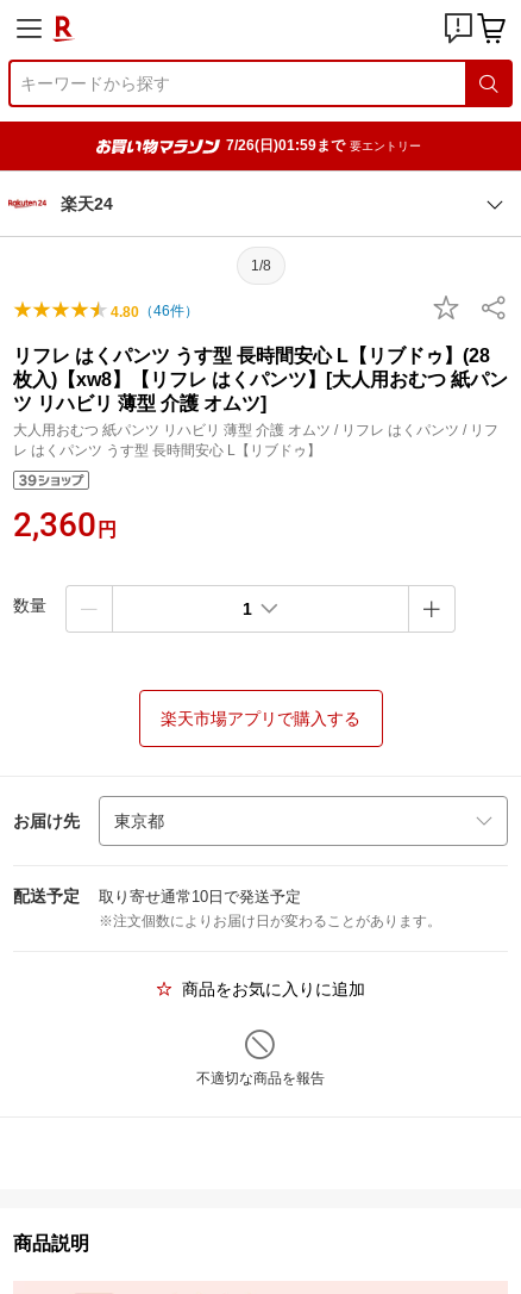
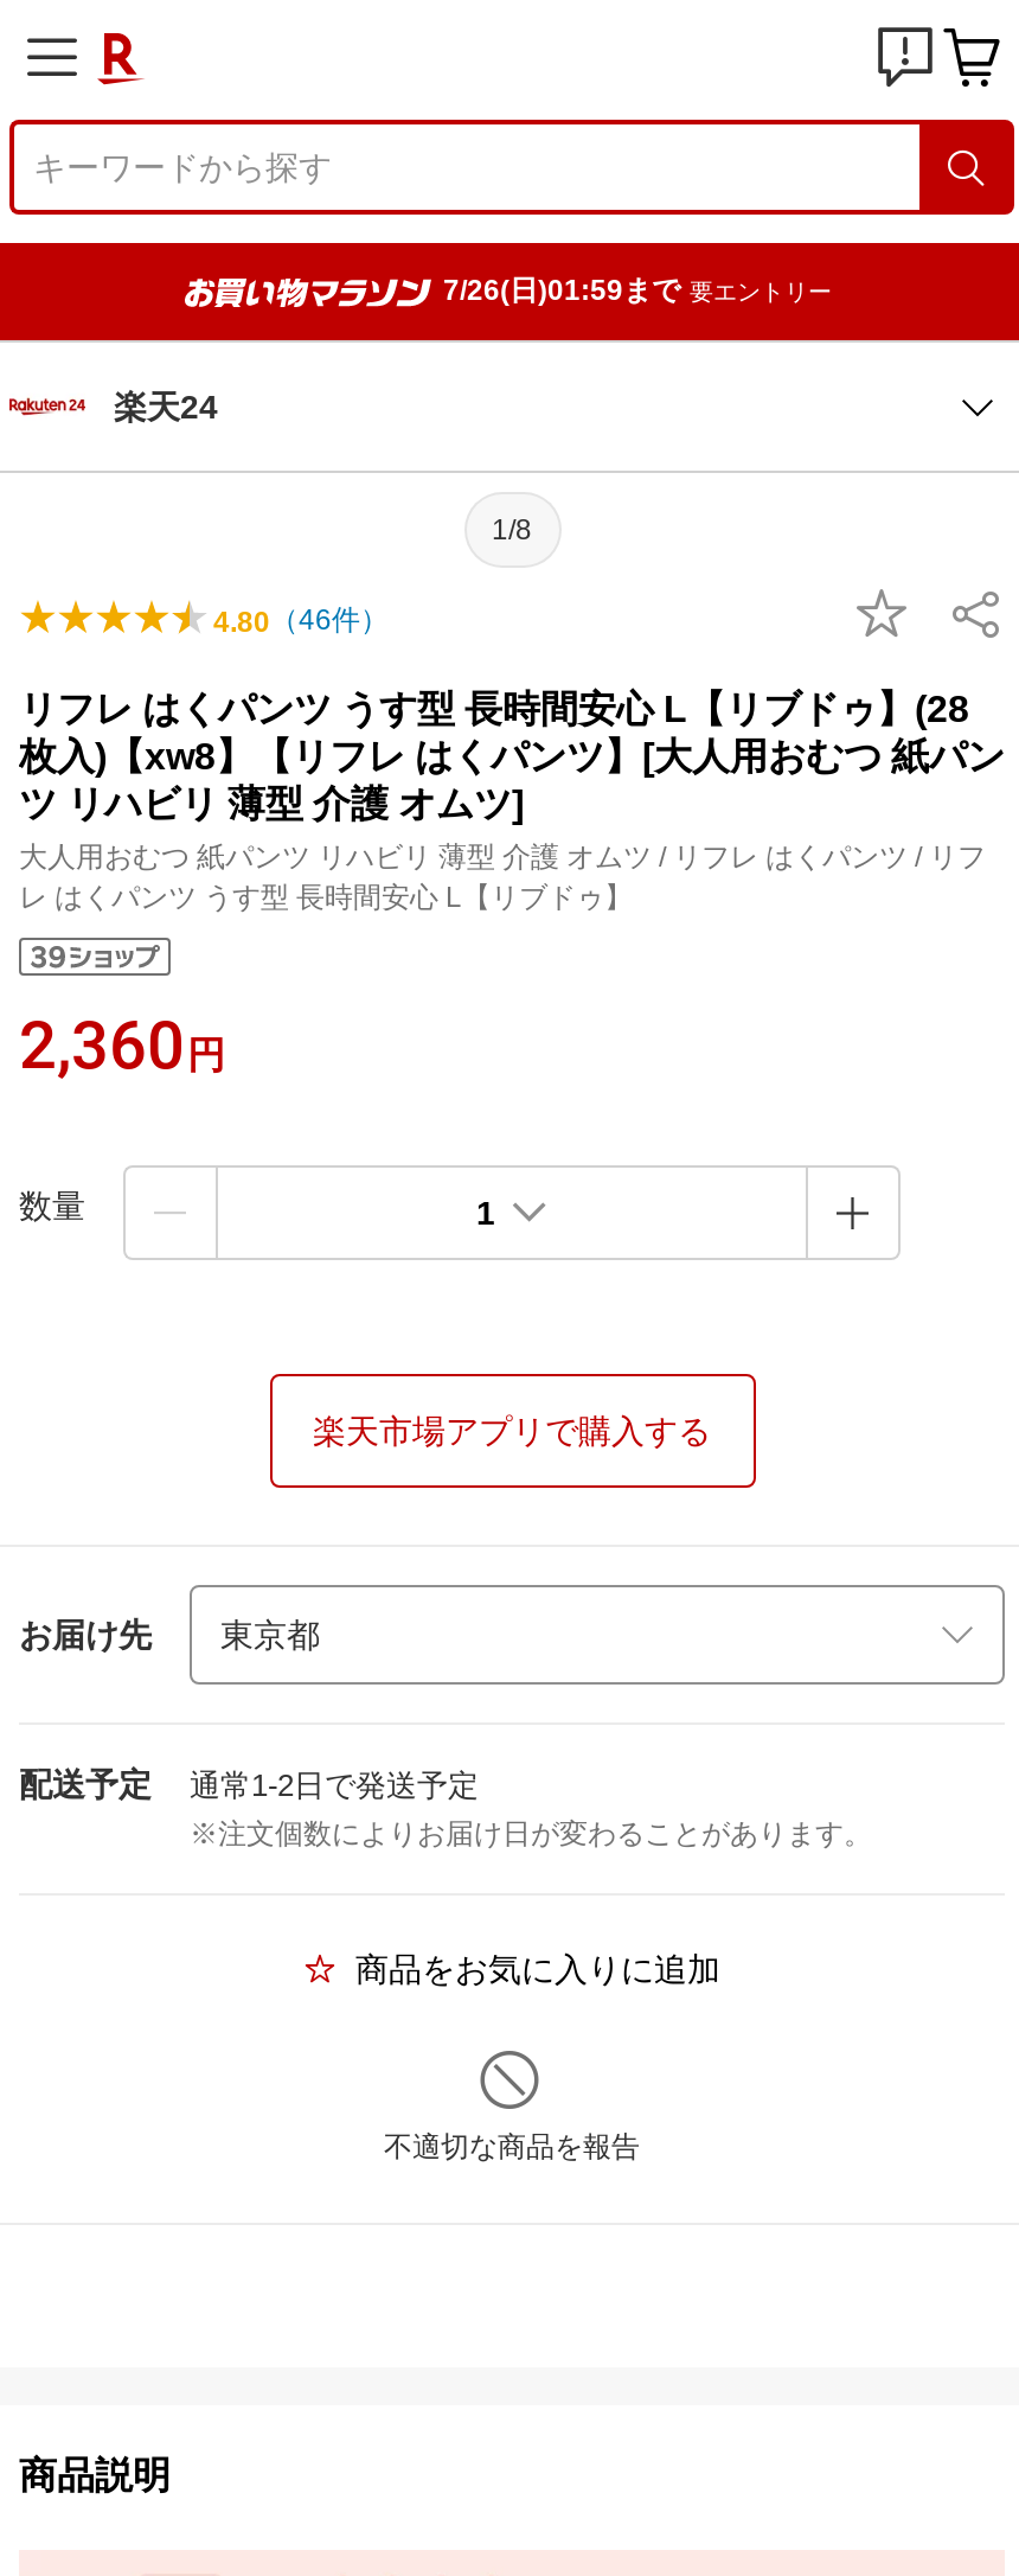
[99,888,301,906] 取り寄せ通常10日で発送予定 -> [190,1768,479,1803] 通常1-2日で発送予定

